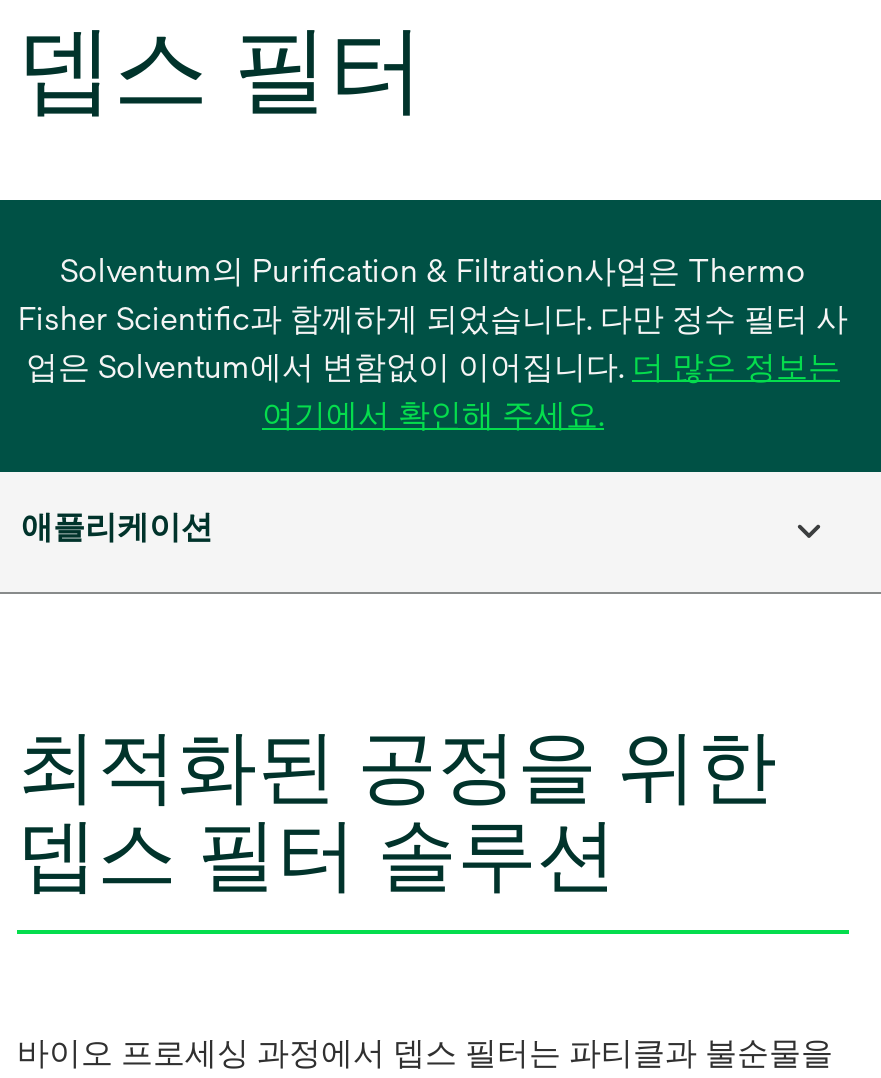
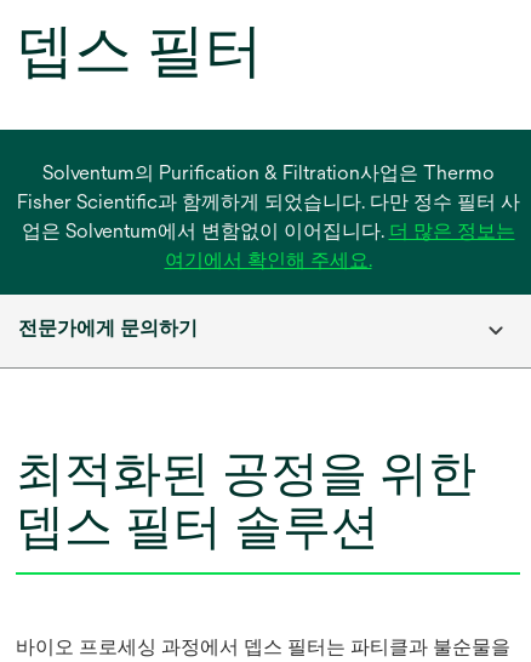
[21,508,213,546] 애플리케이션 -> [18,316,198,339] 전문가에게 문의하기

